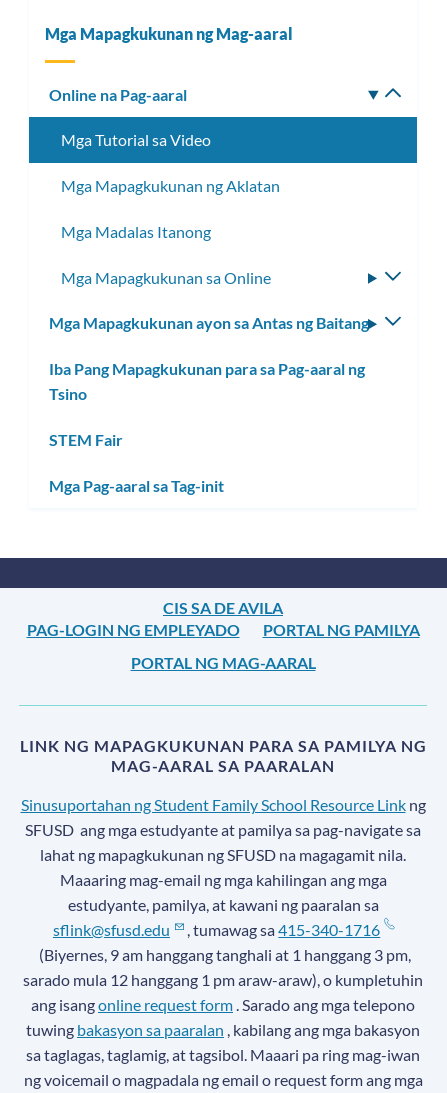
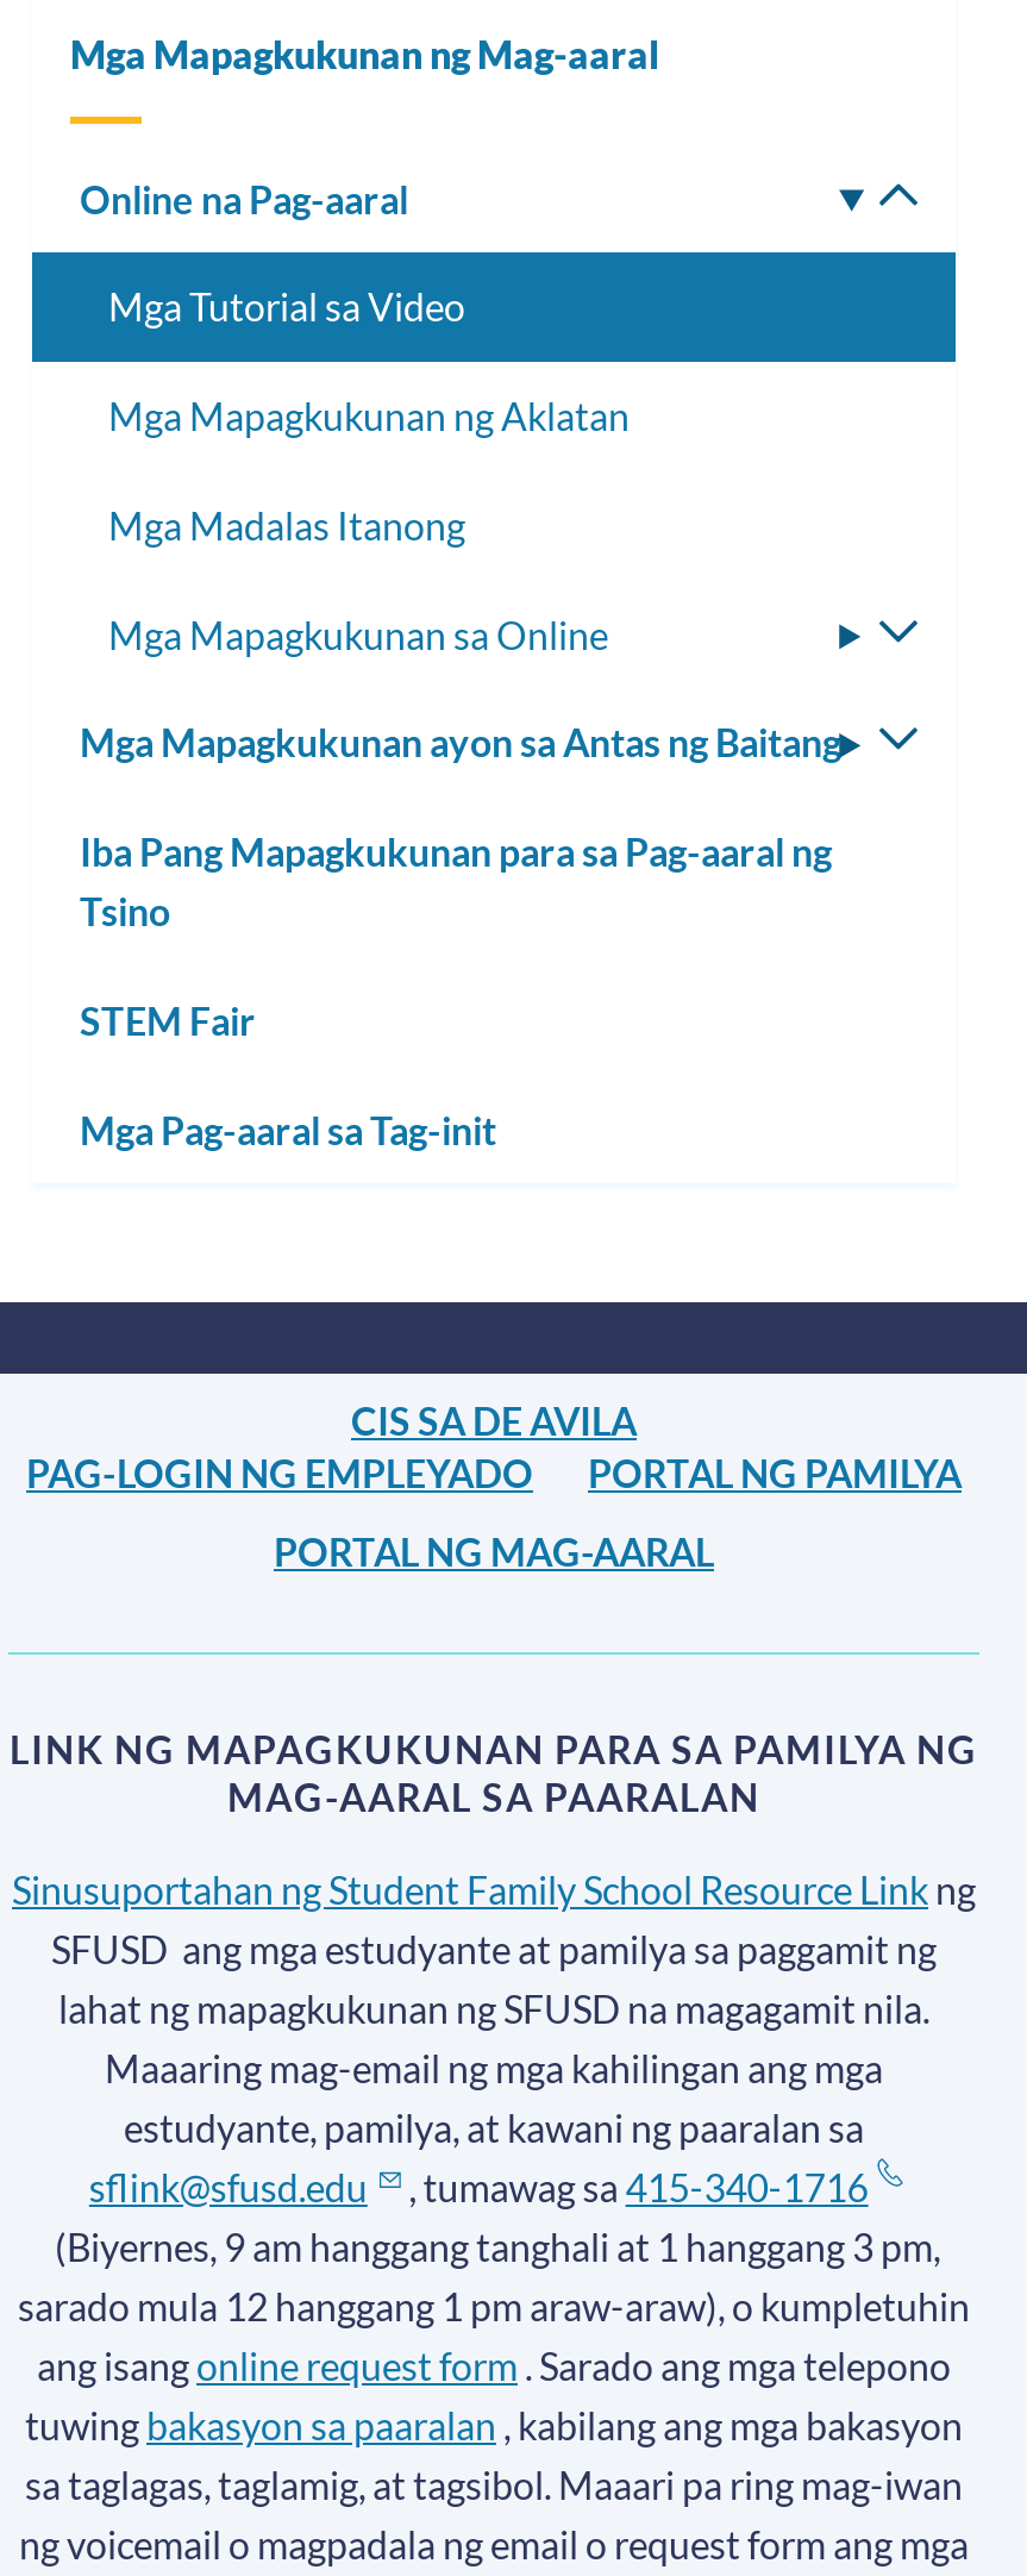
[25,820,421,839] SFUSD ang mga estudyante at pamilya sa pag-navigate sa -> [51,1927,937,1972] SFUSD ang mga estudyante at pamilya sa paggamit ng

